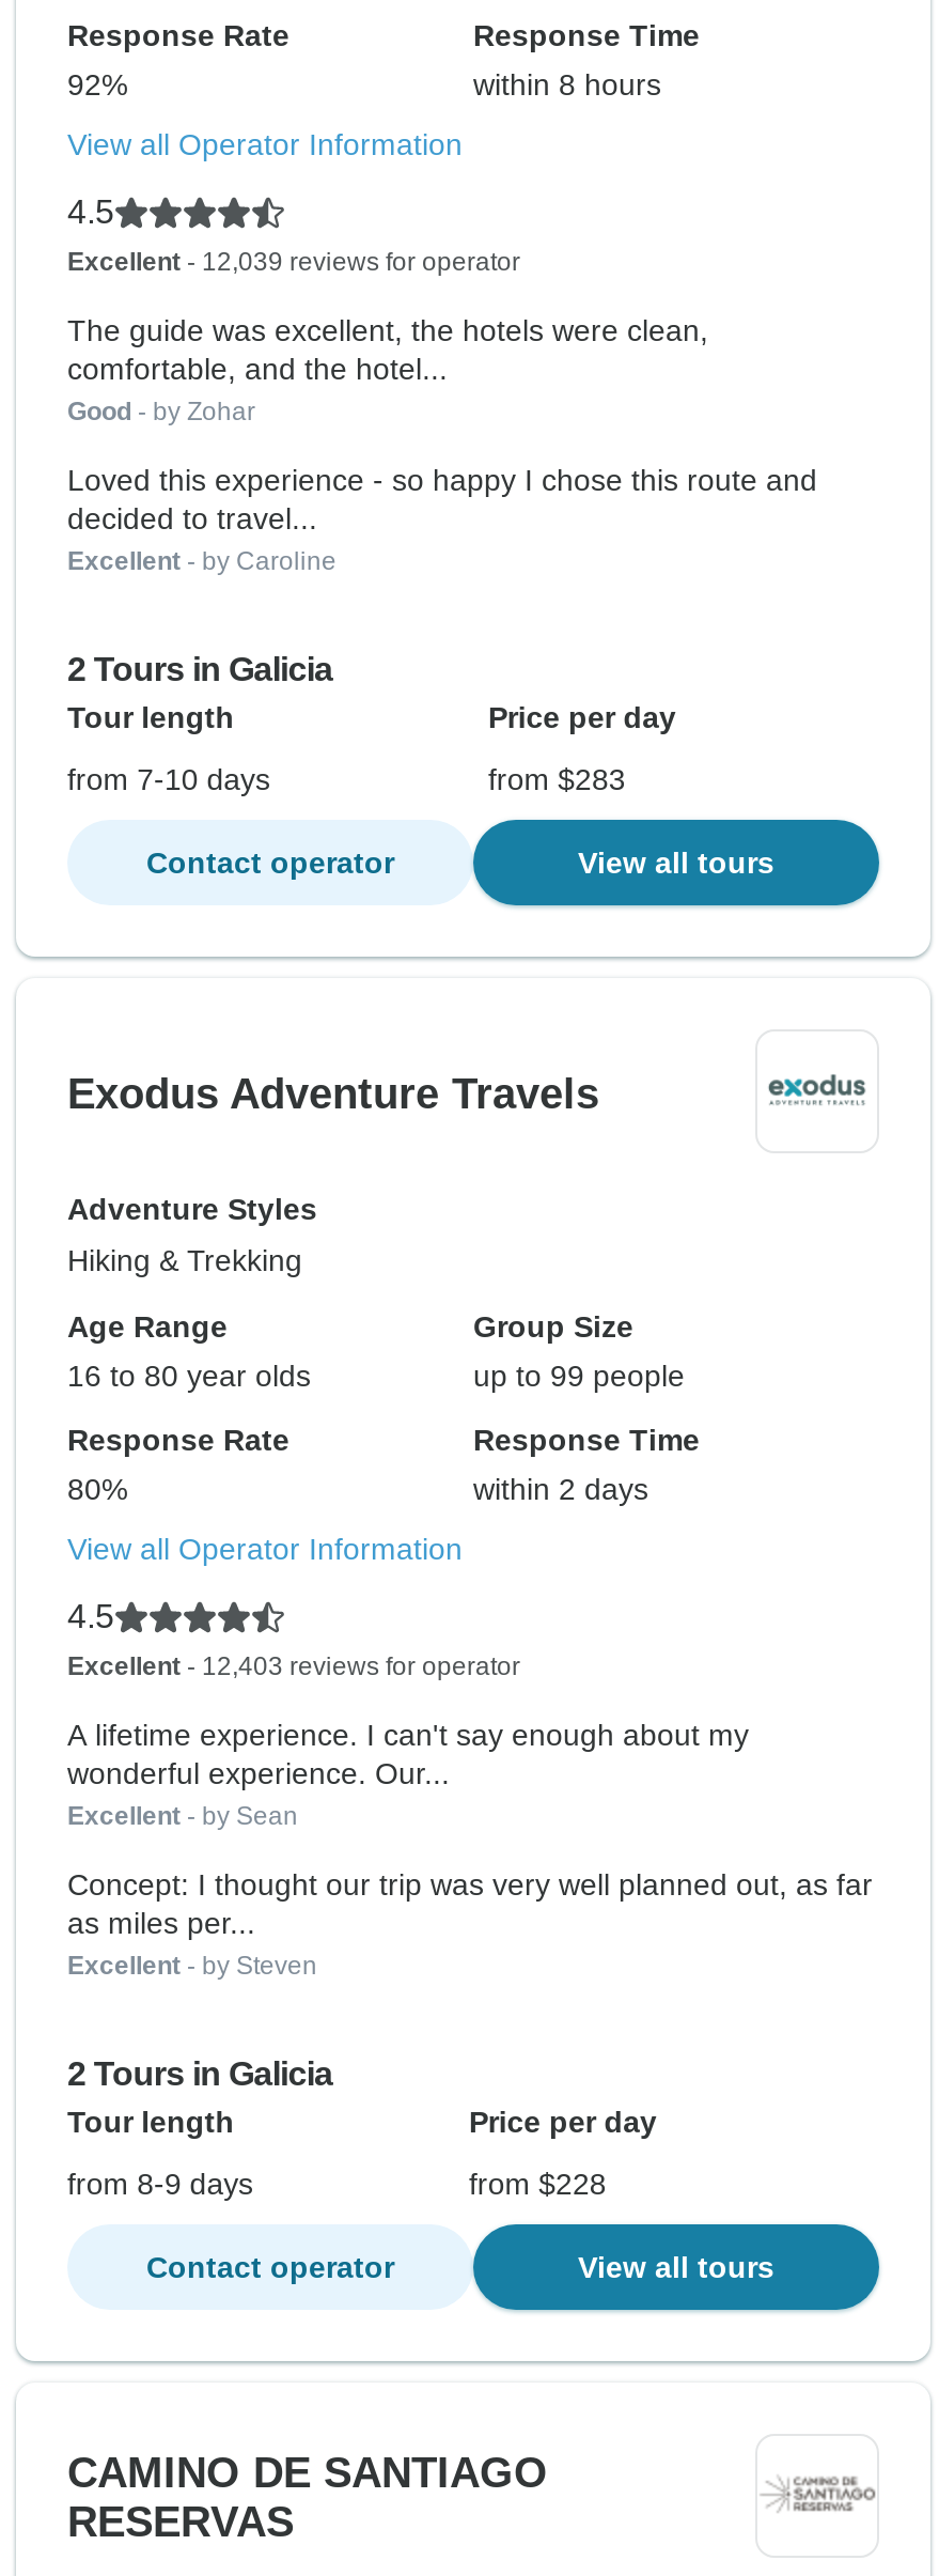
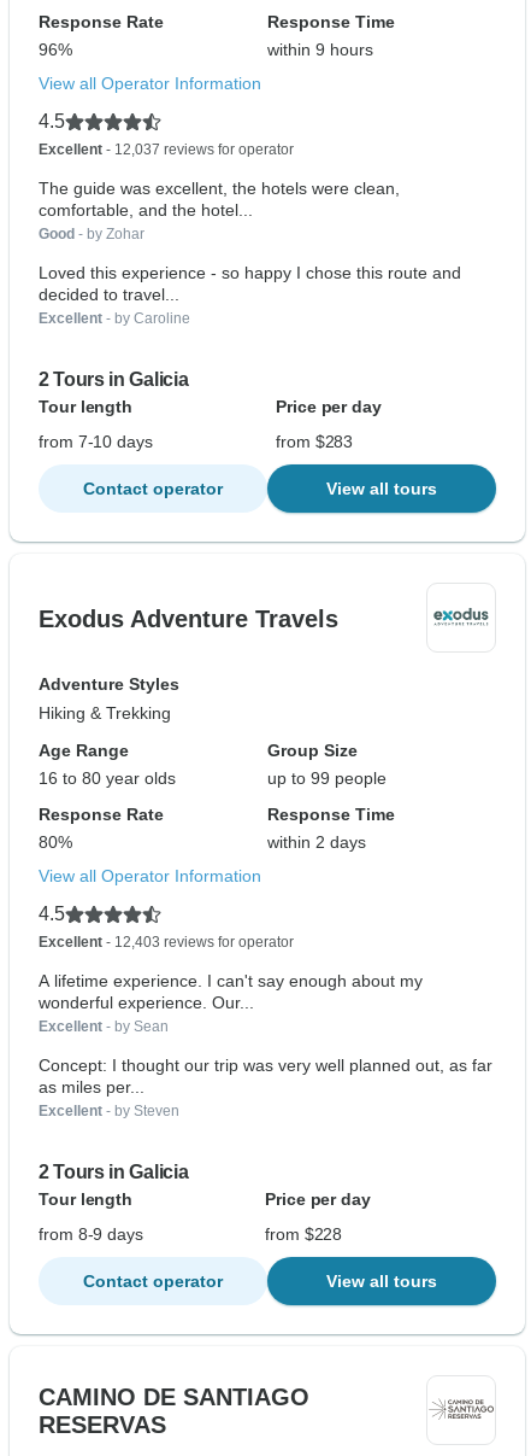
[67,67,127,102] 92% -> [39,40,72,59] 96%
[473,67,661,102] within 8 hours -> [267,40,373,59] within 9 hours
[67,247,520,277] Excellent - 12,039 reviews for operator -> [39,141,294,158] Excellent - 12,037 reviews for operator

